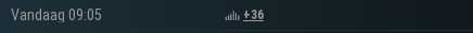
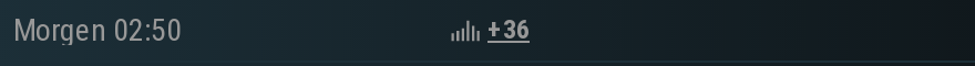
[11,7,102,24] Vandaag 09:05 -> [13,13,182,48] Morgen 02:50

